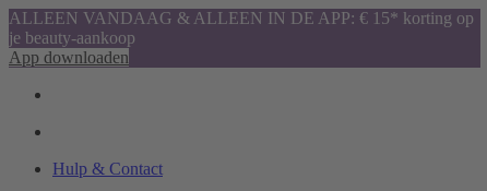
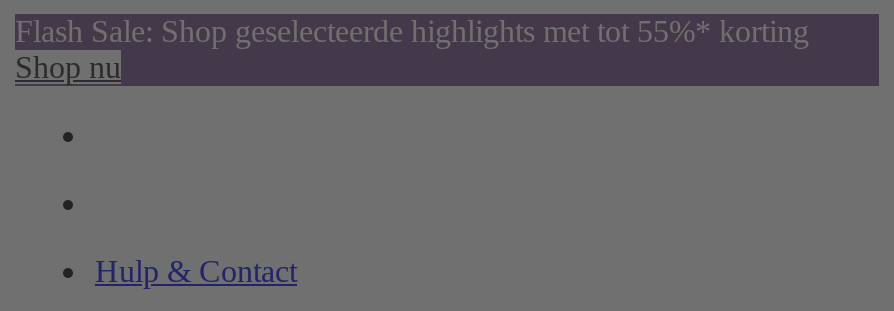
[9,9,474,67] ALLEEN VANDAAG & ALLEEN IN DE APP: € 15* korting op | je beauty-aankoop | App downloaden -> [15,14,809,84] Flash Sale: Shop geselecteerde highlights met tot 55%* korting | Shop nu

